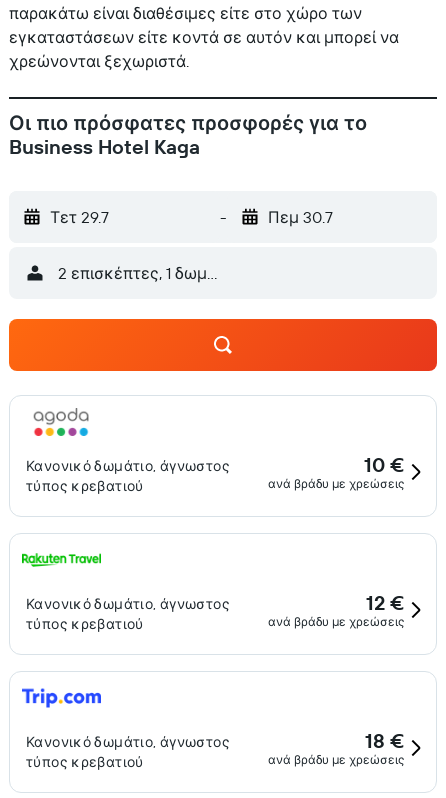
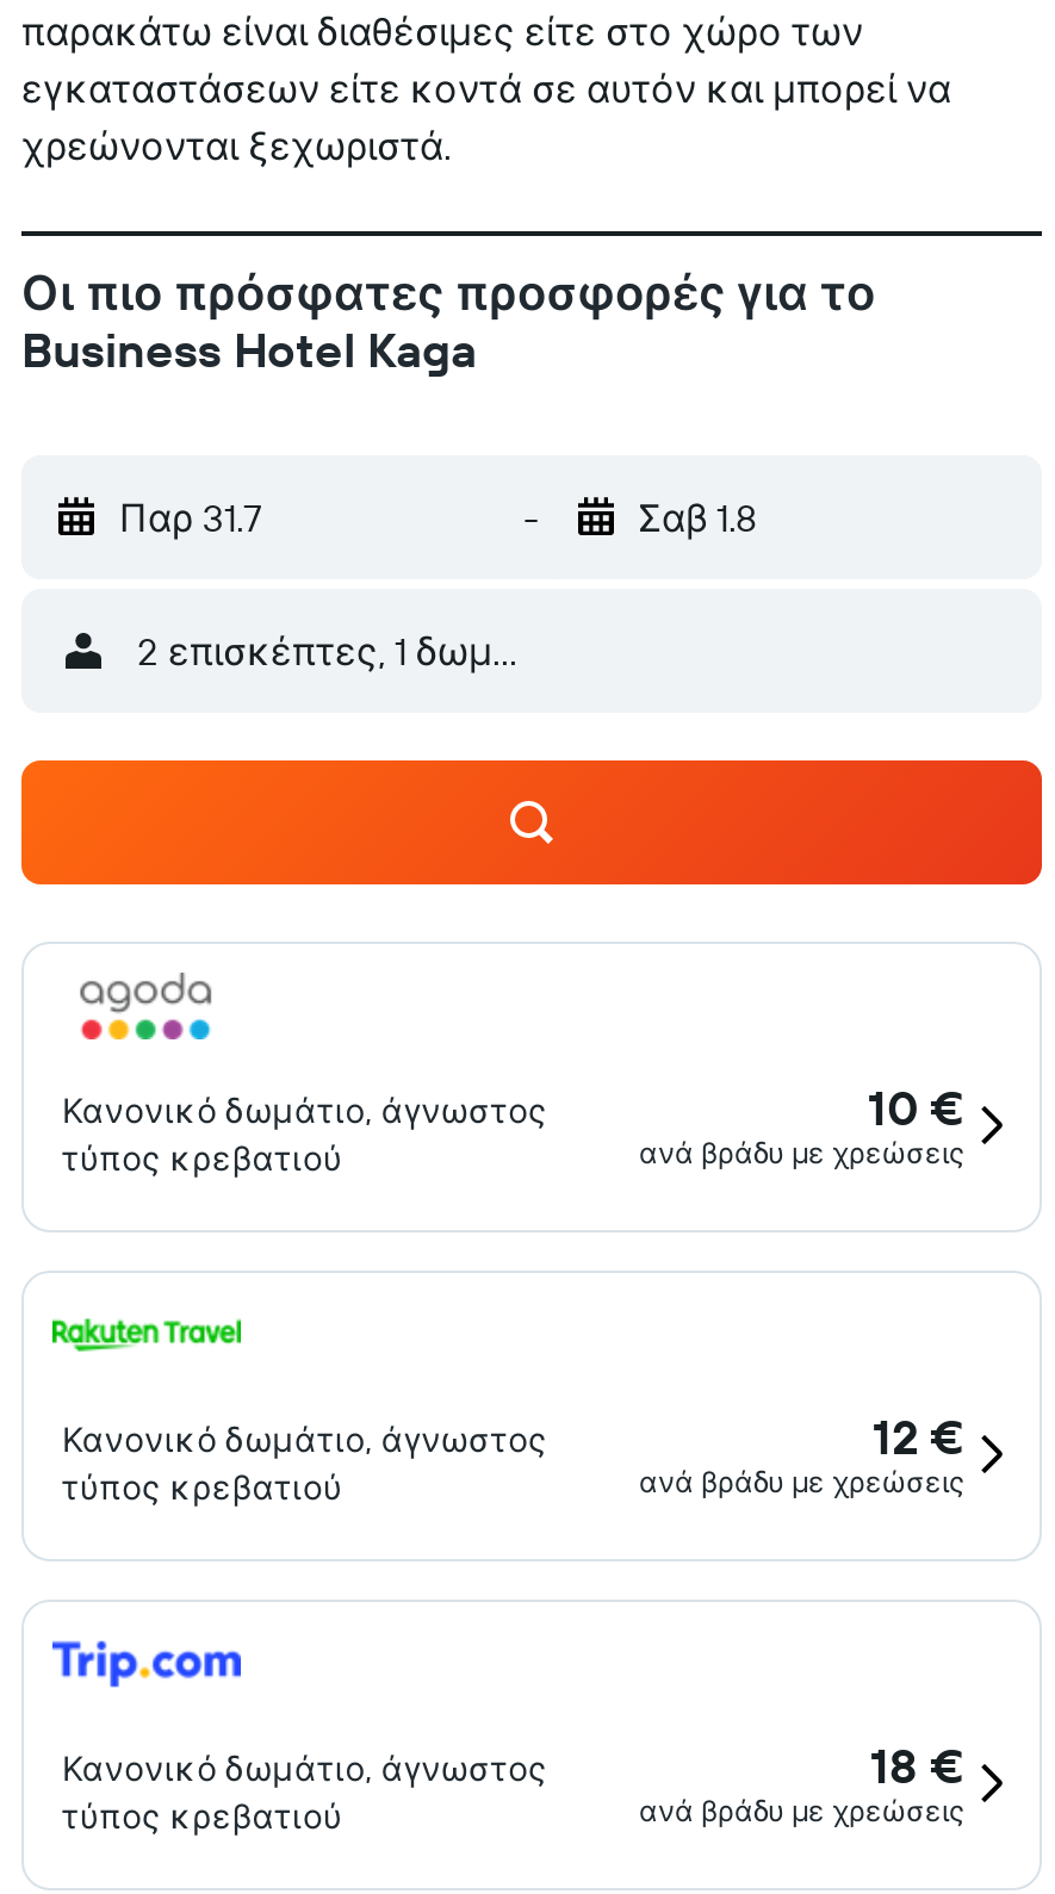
[50,207,109,227] Τετ 29.7 -> [119,493,262,541] Παρ 31.7
[267,207,332,227] Πεμ 30.7 -> [638,493,757,541] Σαβ 1.8

